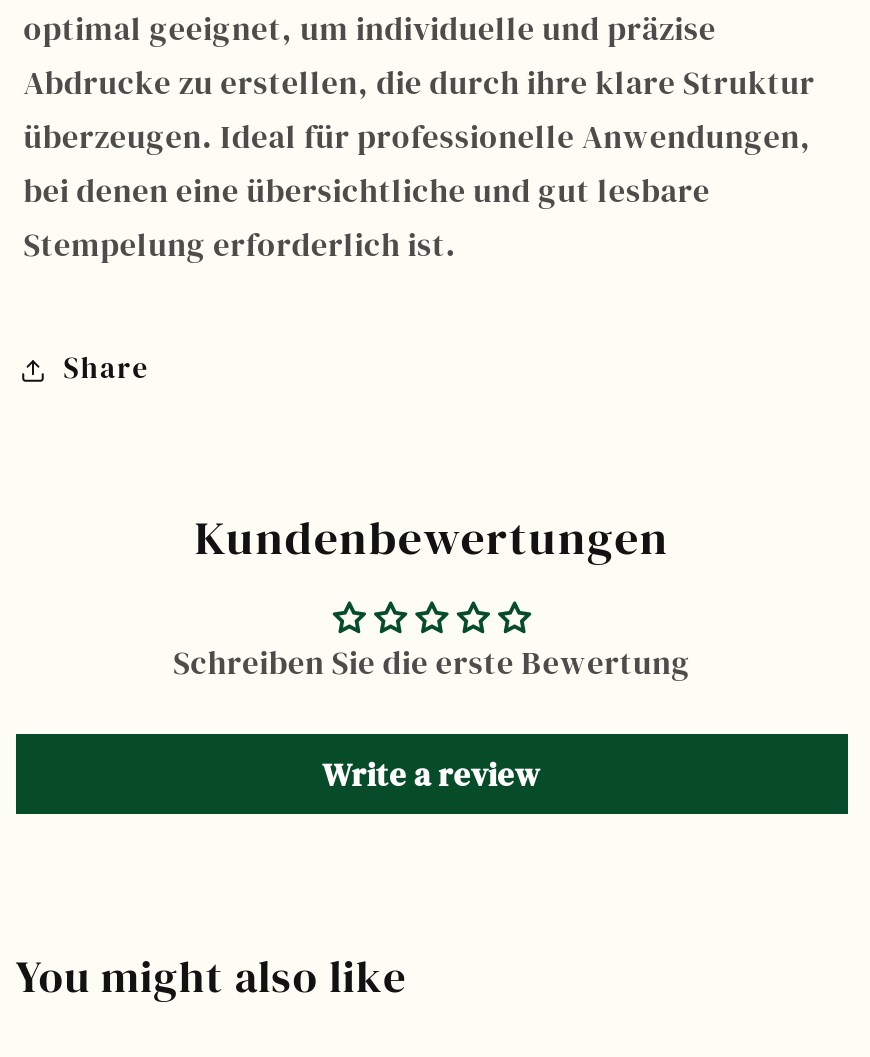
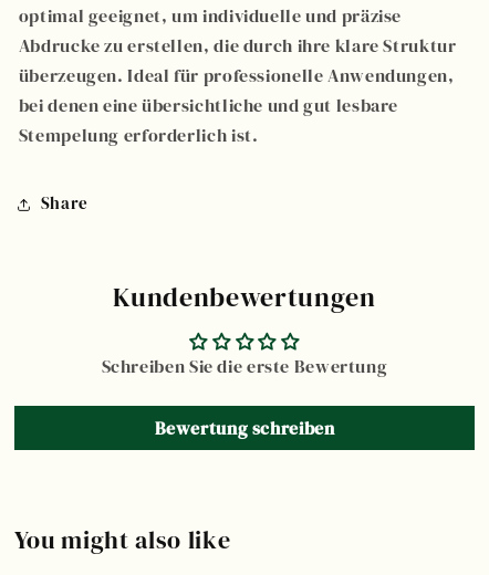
[322,751,542,795] Write a review -> [154,415,335,440] Bewertung schreiben

